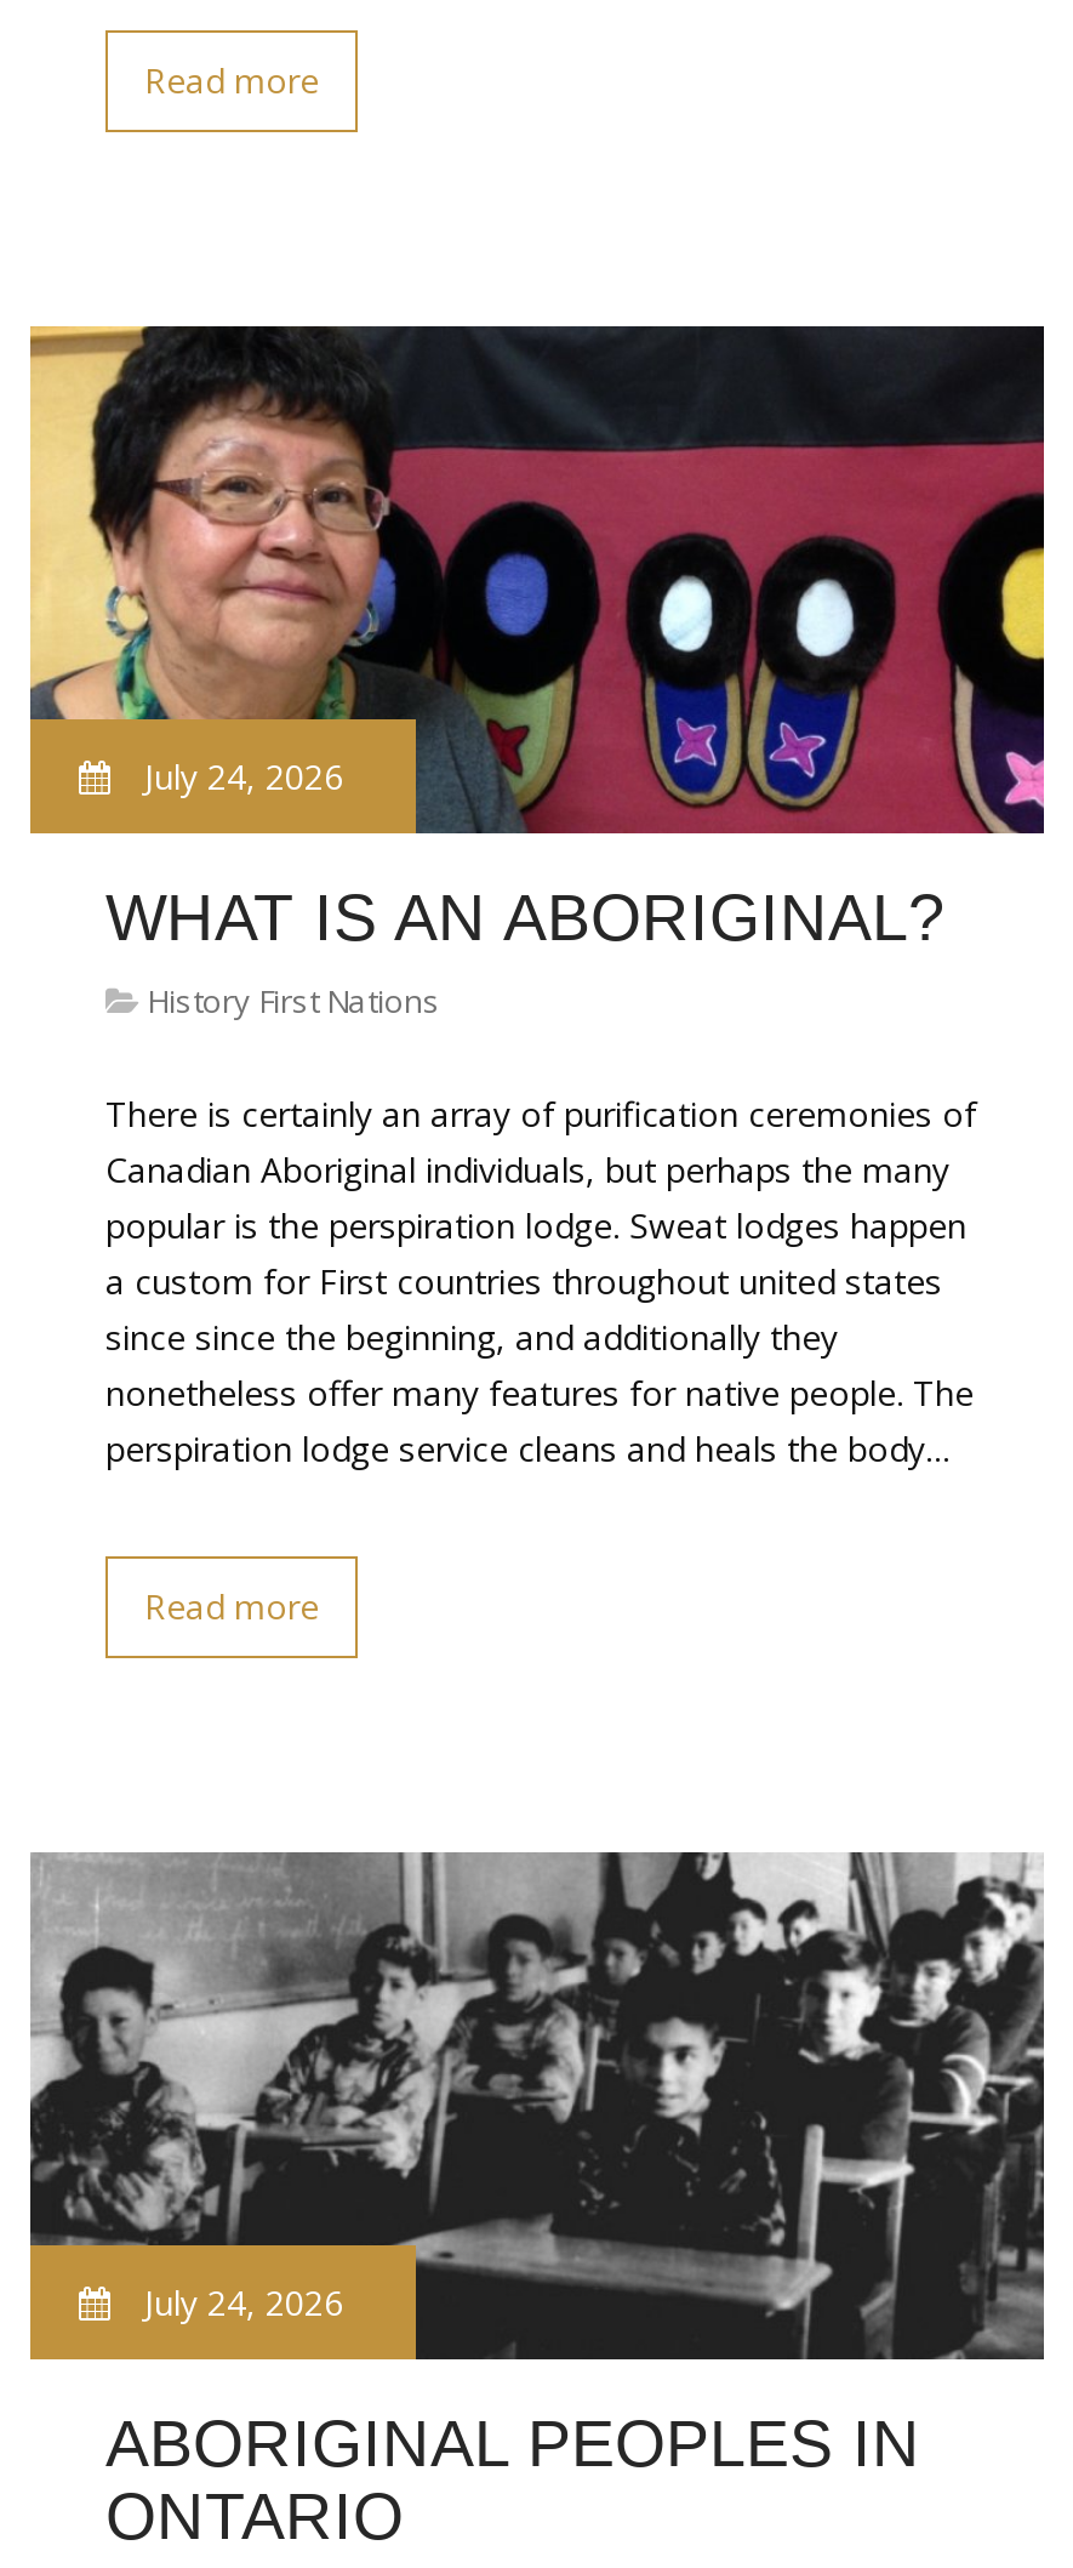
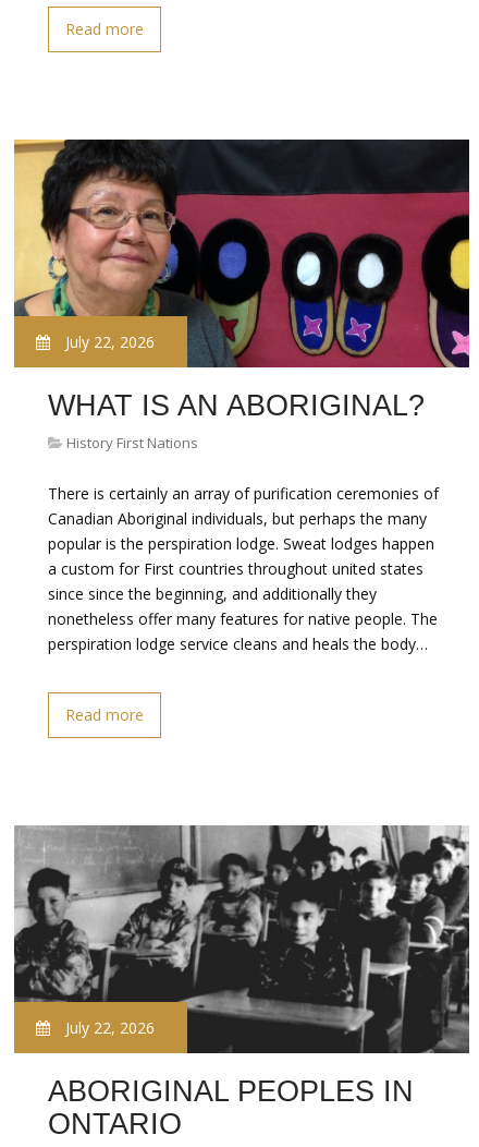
[135,753,343,799] July 24, 2026 -> [61,331,155,352] July 22, 2026
[135,2279,343,2325] July 24, 2026 -> [61,1017,155,1038] July 22, 2026

